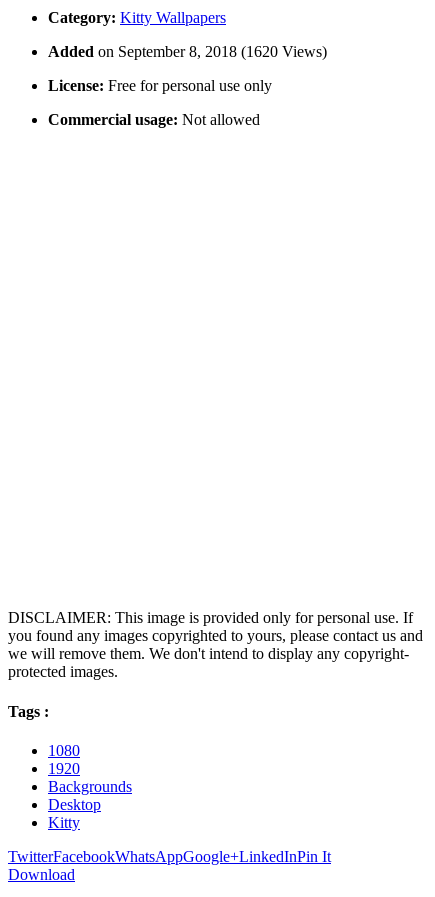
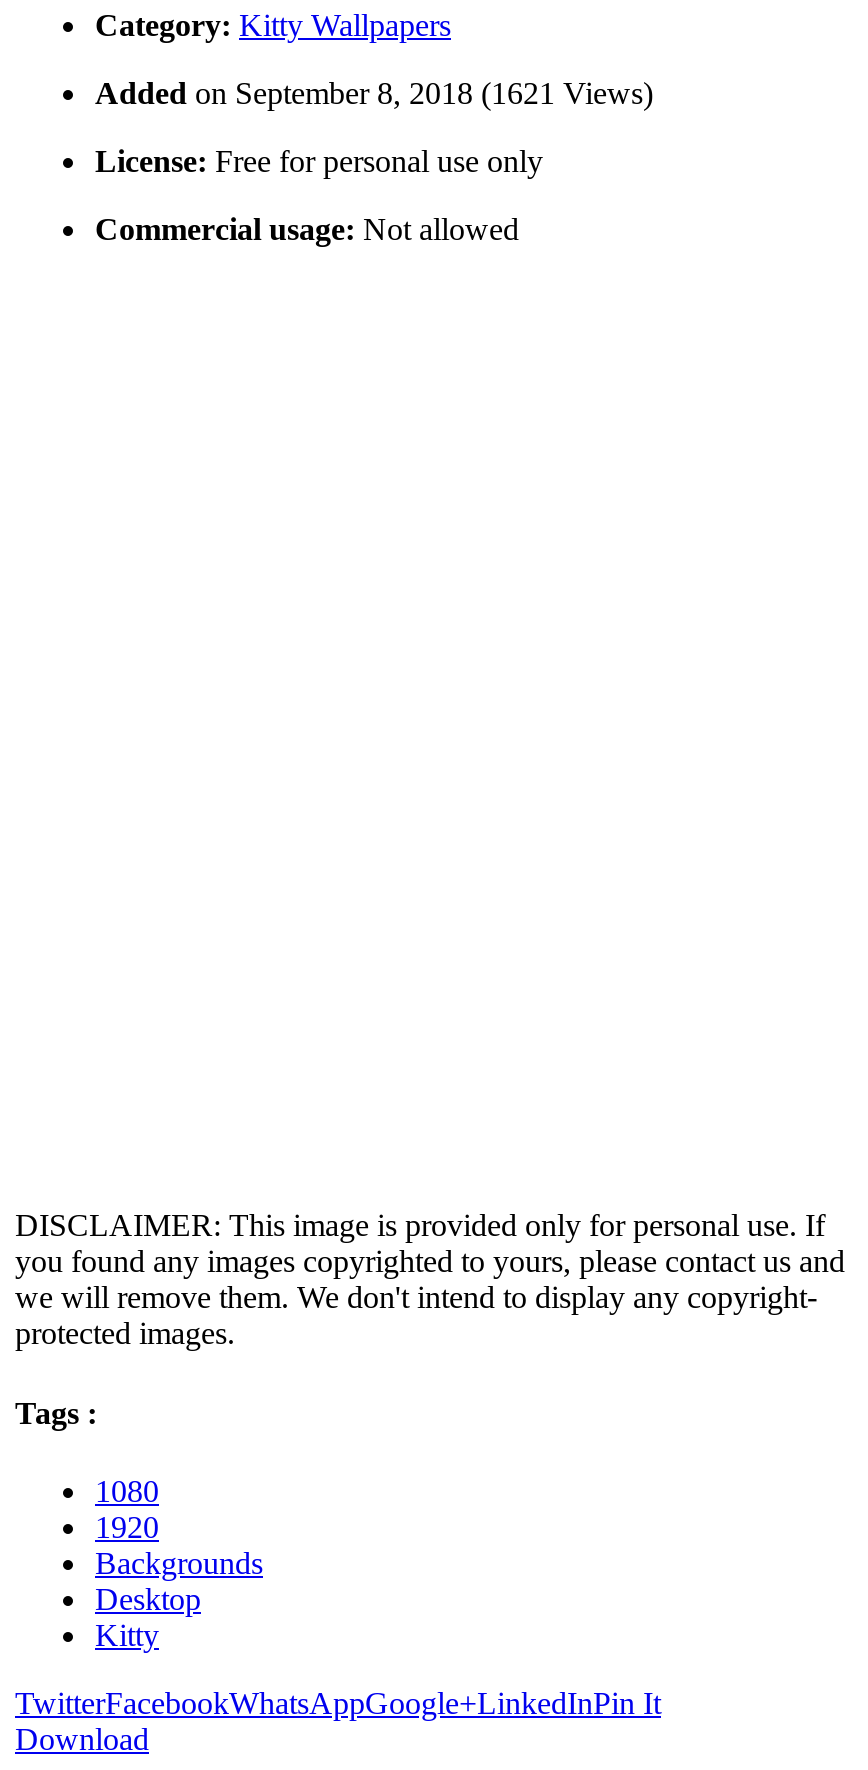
[48,43,327,60] Added on September 8, 2018 (1620 Views) -> [95,77,653,111] Added on September 8, 2018 (1621 Views)

